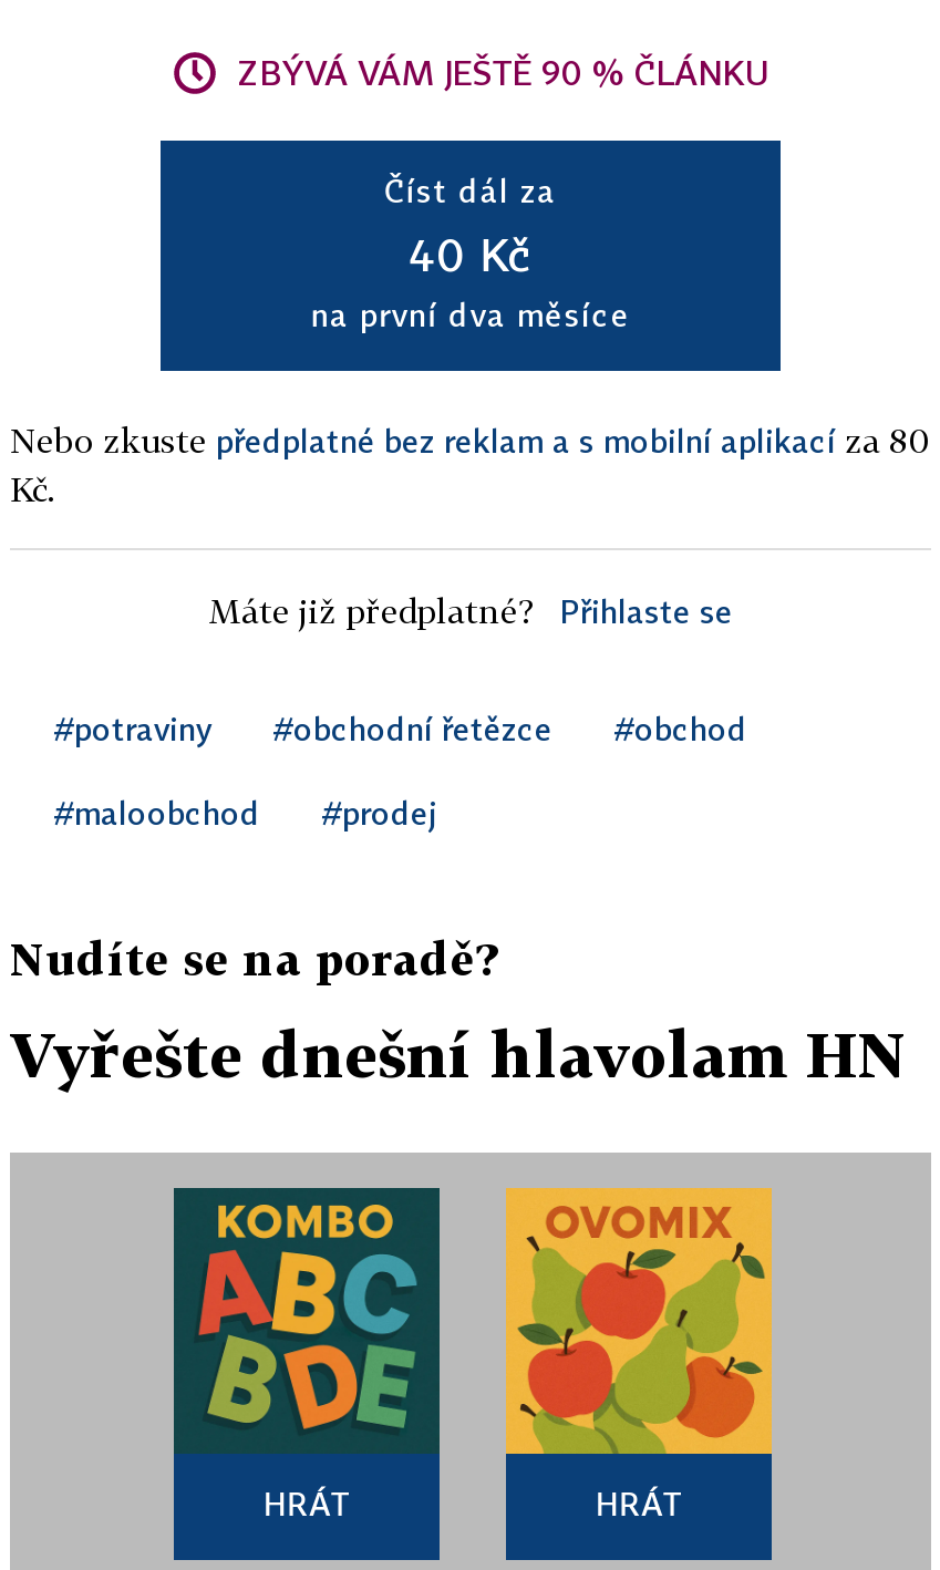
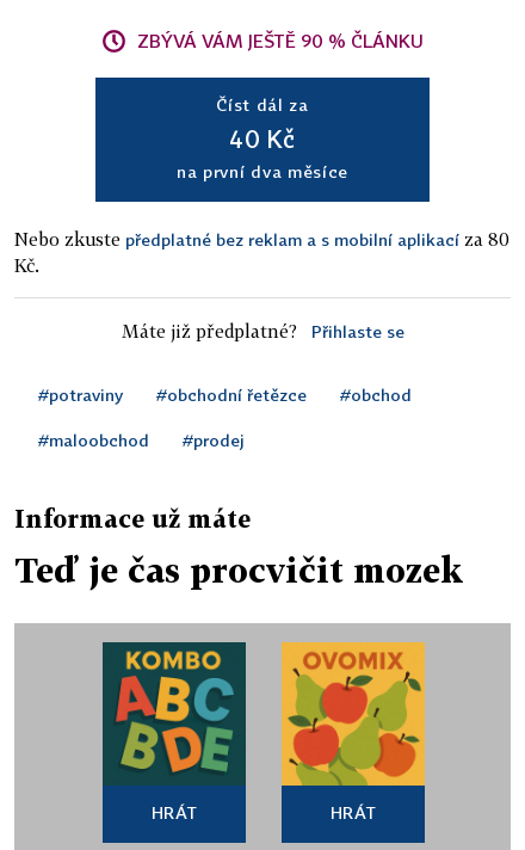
[10,931,497,984] Nudíte se na poradě? -> [14,504,251,532] Informace už máte
[10,1018,907,1091] Vyřešte dnešní hlavolam HN -> [14,550,463,590] Teď je čas procvičit mozek

